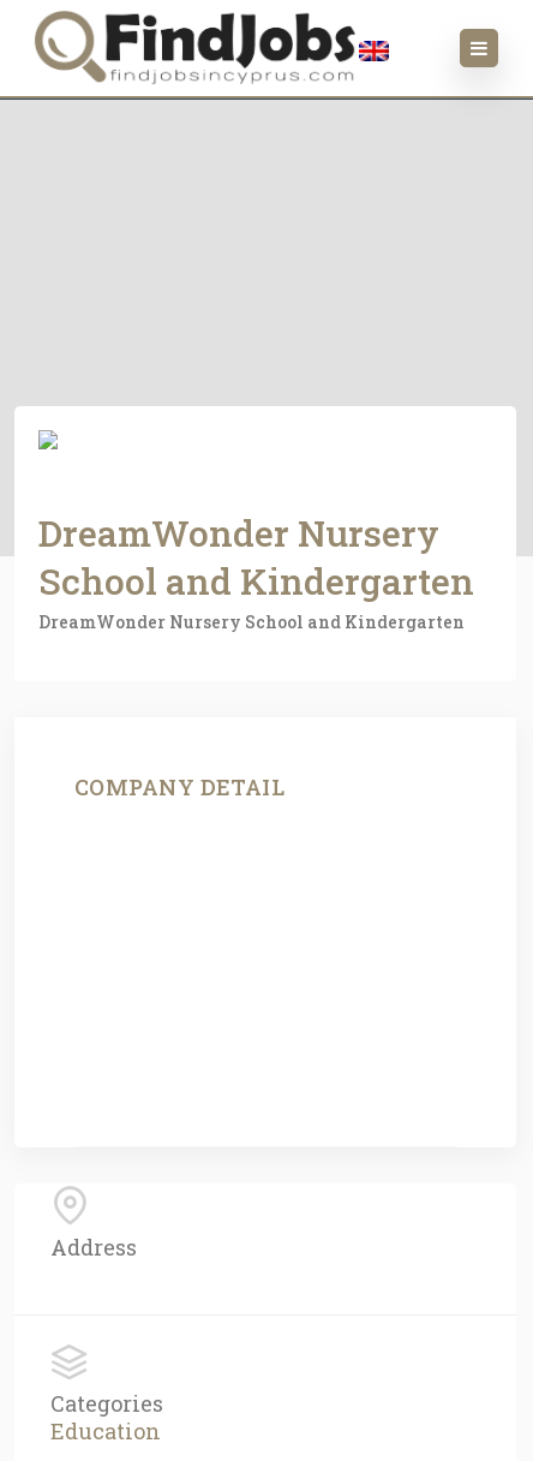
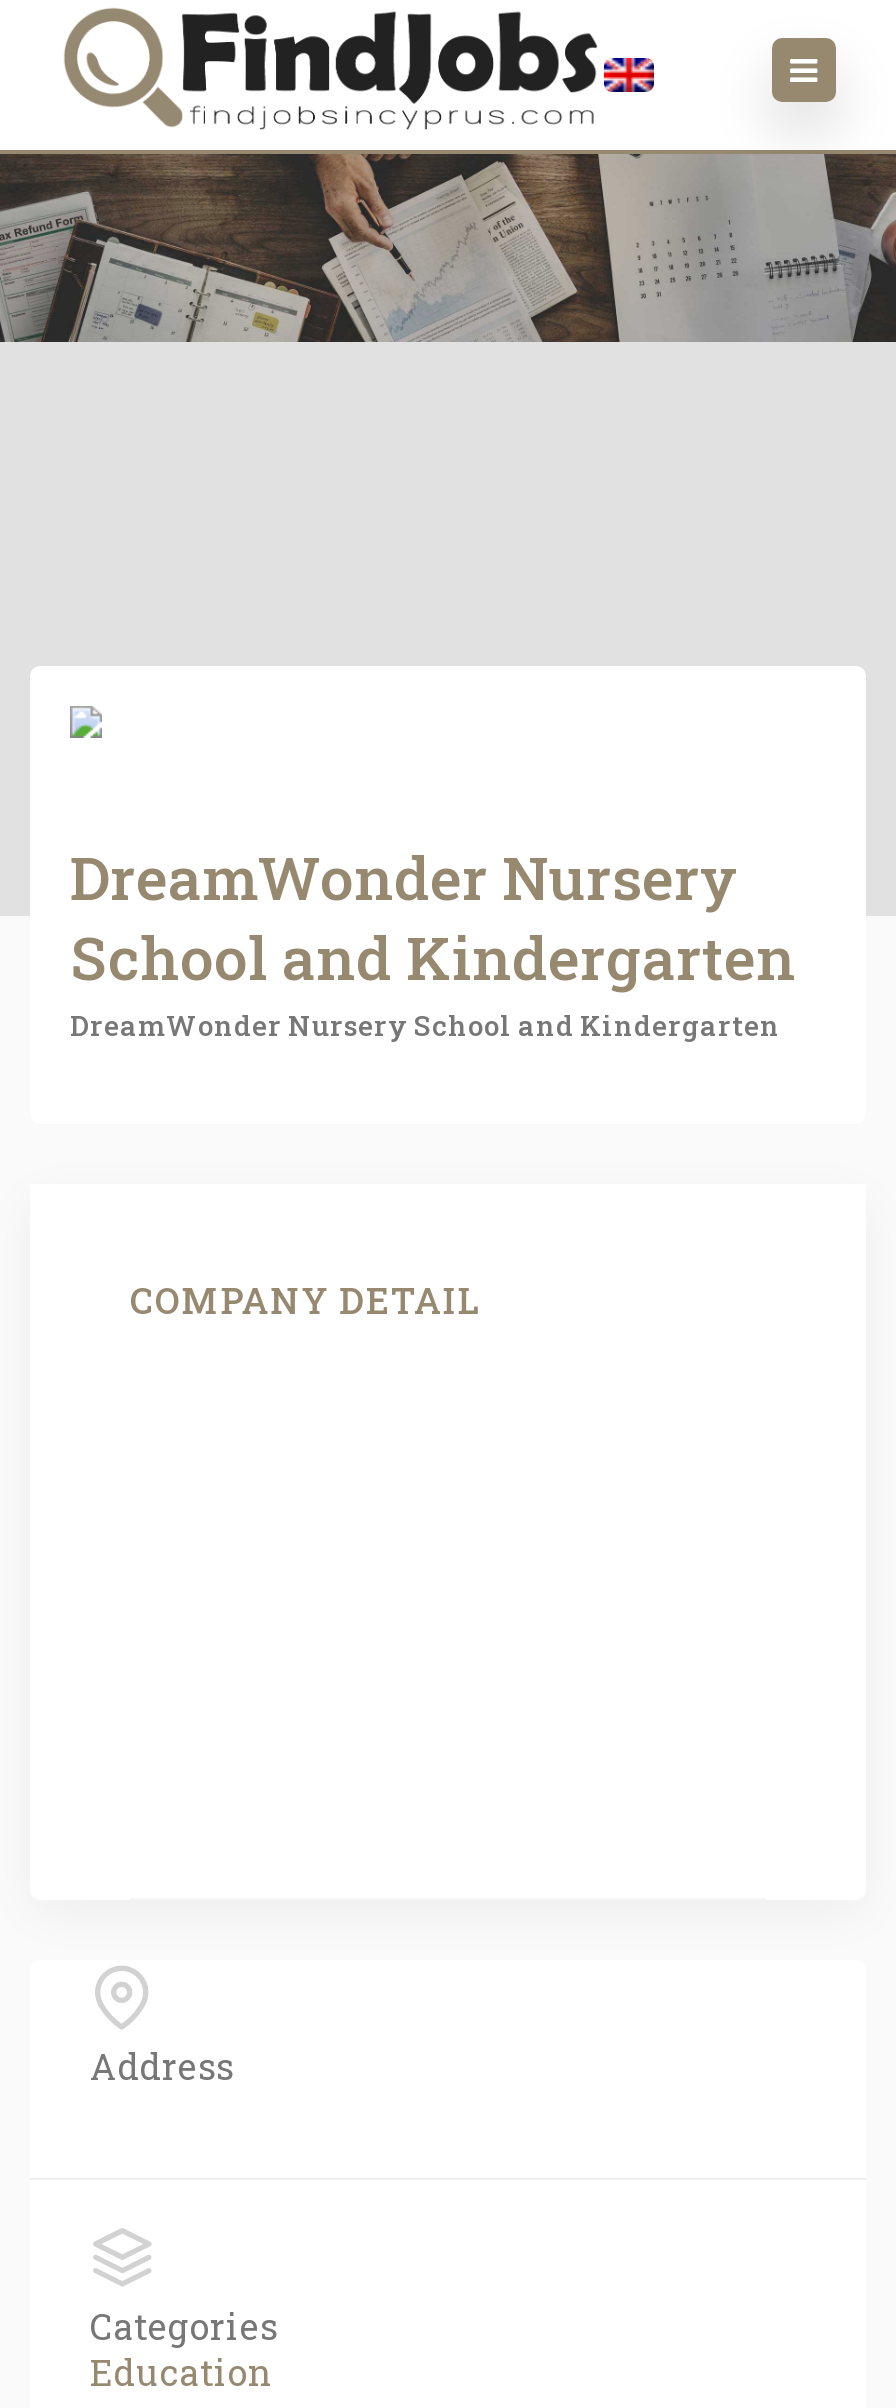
none -> [6,154,890,344] [image]

